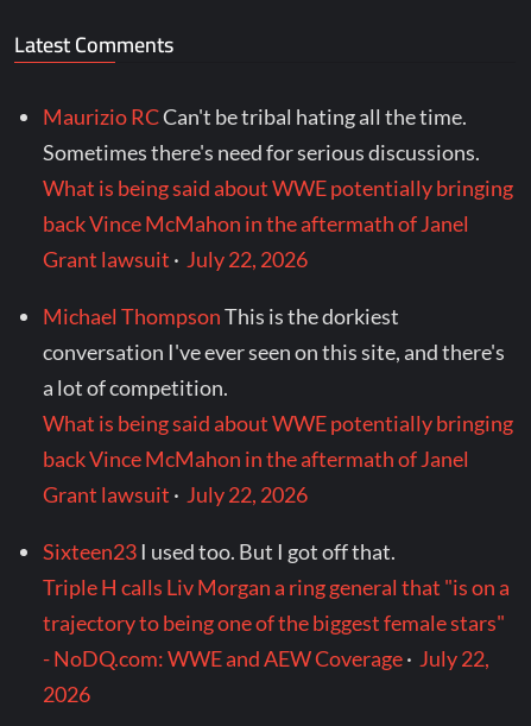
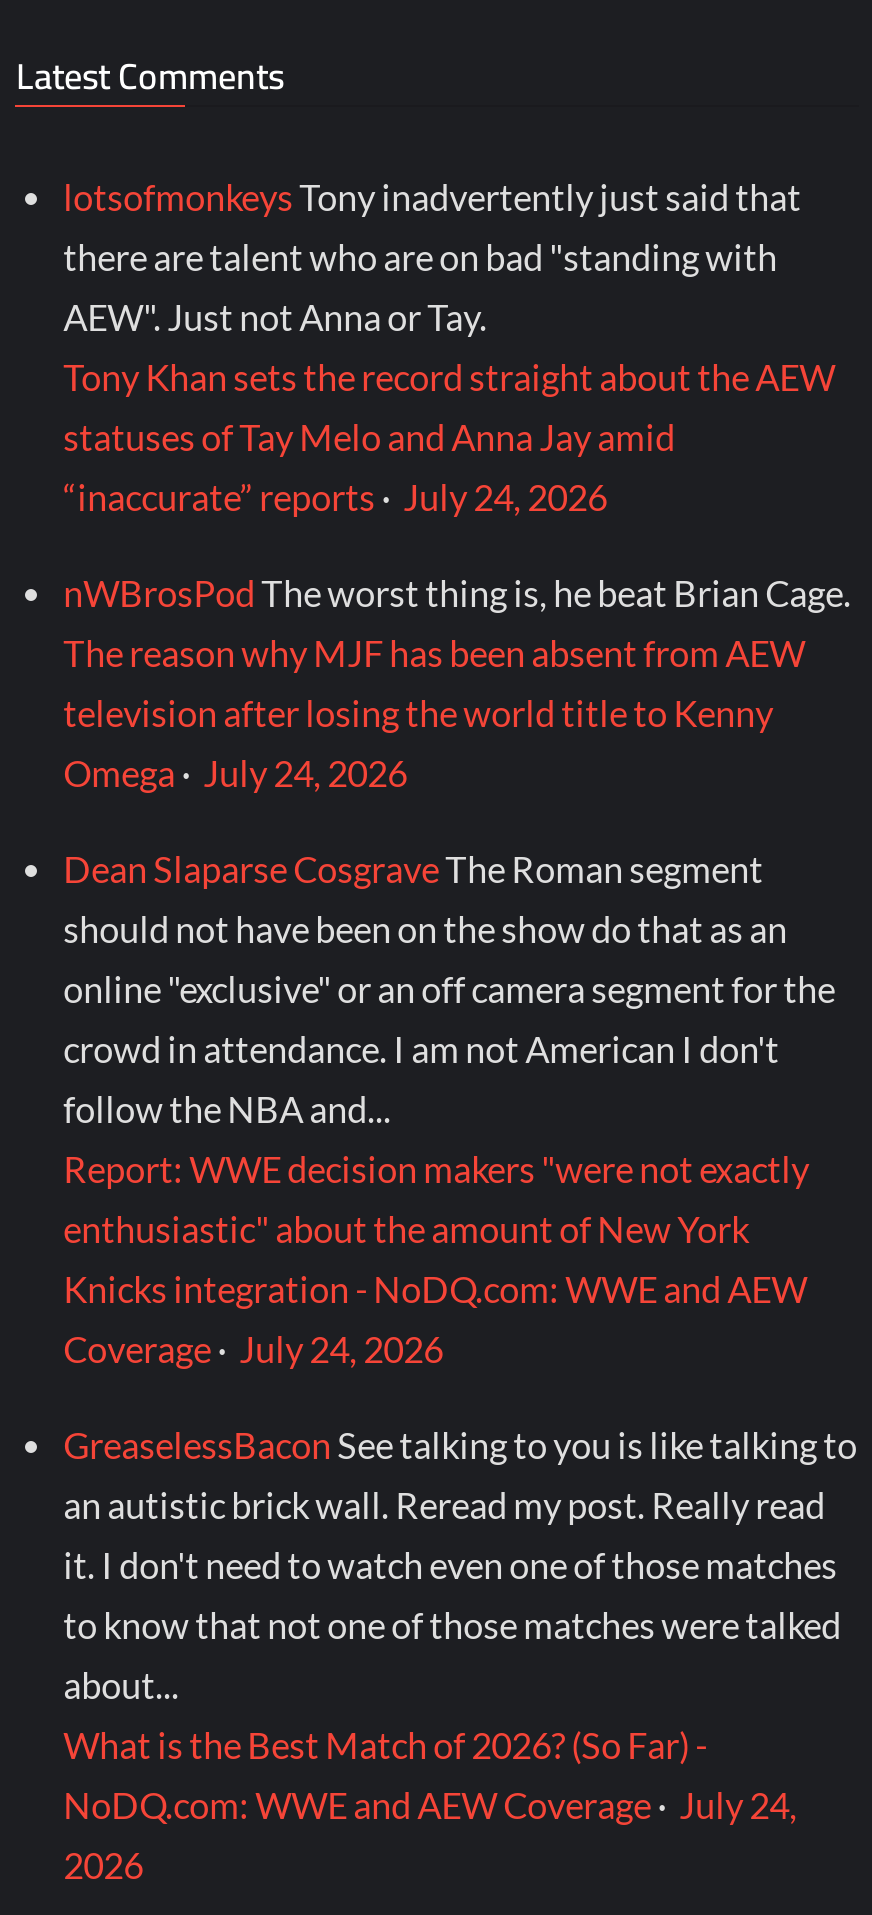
[43,103,513,671] Maurizio RC Can't be tribal hating all the time. | Sometimes there's need for serious discussions. | What is being said about WWE potentially bringing | back Vince McMahon in the aftermath of Janel | Grant lawsuit · July 22, 2026 | Michael Thompson This is the dorkiest | conversation I've ever seen on this site, and there's | a lot of competition. | What is being said about WWE potentially bringing | back Vince McMahon in the aftermath of Janel | Grant lawsuit · July 22, 2026 | Sixteen23 I used too. But I got off that. | Triple H calls Liv Morgan a ring general that "is on a | trajectory to being one of the biggest female stars" | - NoDQ.com: WWE and AEW Coverage · July 22, -> [63,175,857,1827] lotsofmonkeys Tony inadvertently just said that | there are talent who are on bad "standing with | AEW". Just not Anna or Tay. | Tony Khan sets the record straight about the AEW | statuses of Tay Melo and Anna Jay amid | “inaccurate” reports · July 24, 2026 | nWBrosPod The worst thing is, he beat Brian Cage. | The reason why MJF has been absent from AEW | television after losing the world title to Kenny | Omega · July 24, 2026 | Dean Slaparse Cosgrave The Roman segment | should not have been on the show do that as an | online "exclusive" or an off camera segment for the | crowd in attendance. I am not American I don't | follow the NBA and... | Report: WWE decision makers "were not exactly | enthusiastic" about the amount of New York | Knicks integration - NoDQ.com: WWE and AEW | Coverage · July 24, 2026 | GreaselessBacon See talking to you is like talking to | an autistic brick wall. Reread my post. Really read | it. I don't need to watch even one of those matches | to know that not one of those matches were talked | about... | What is the Best Match of 2026? (So Far) - | NoDQ.com: WWE and AEW Coverage · July 24,

